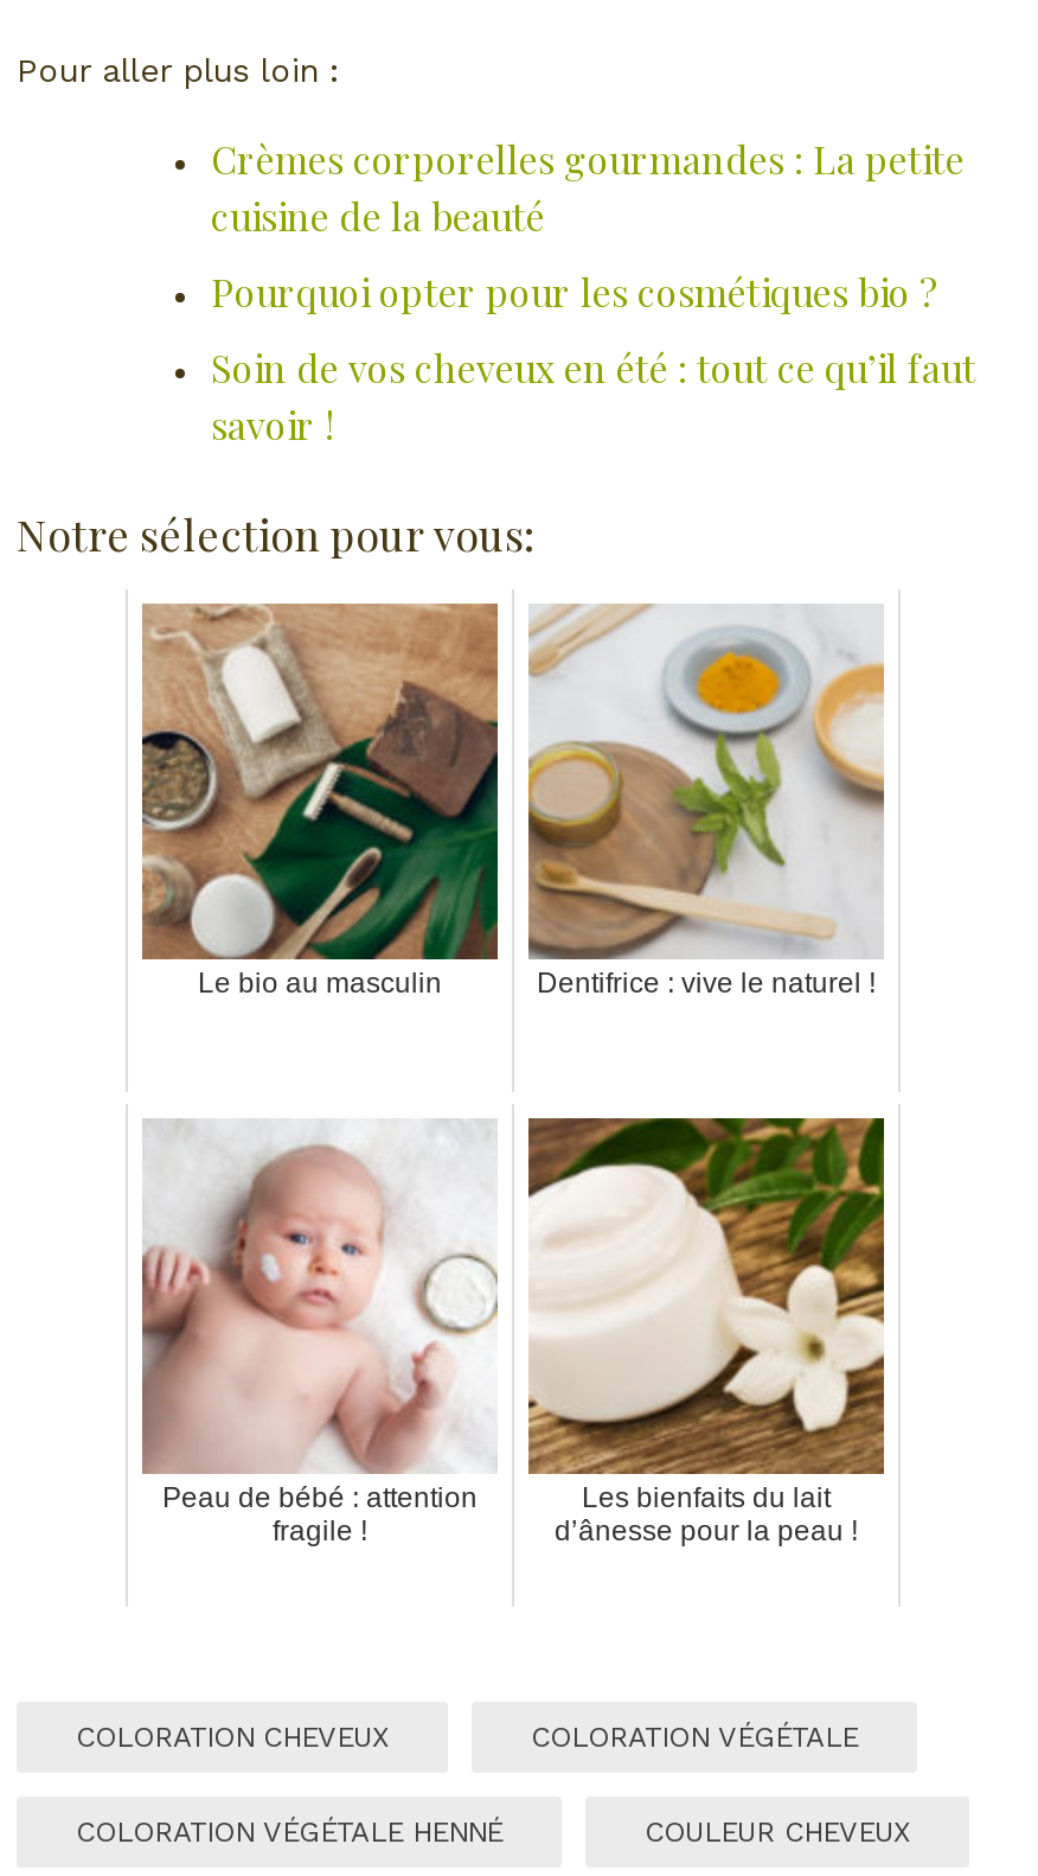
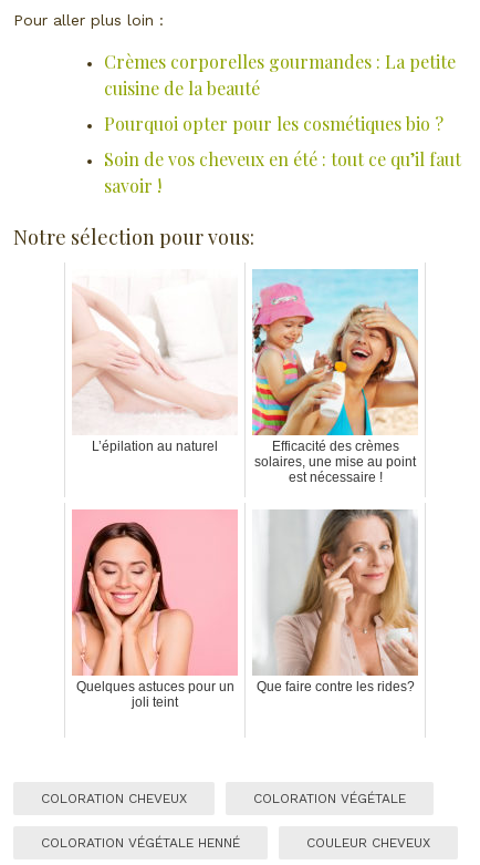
[140,601,876,999] [image] | Le bio au masculin | Dentifrice : vive le naturel ! -> [72,269,416,485] [image] | L’épilation au naturel | Efficacité des crèmes | solaires, une mise au point | est nécessaire !
[526,604,886,947] [image] -> [251,269,419,430] [image]
[140,1118,498,1547] [image] | Peau de bébé : attention | fragile ! -> [71,509,238,710] [image] | Quelques astuces pour un | joli teint
[526,1116,886,1547] [image] | Les bienfaits du lait | d’ânesse pour la peau ! -> [252,508,419,694] [image] | Que faire contre les rides?

